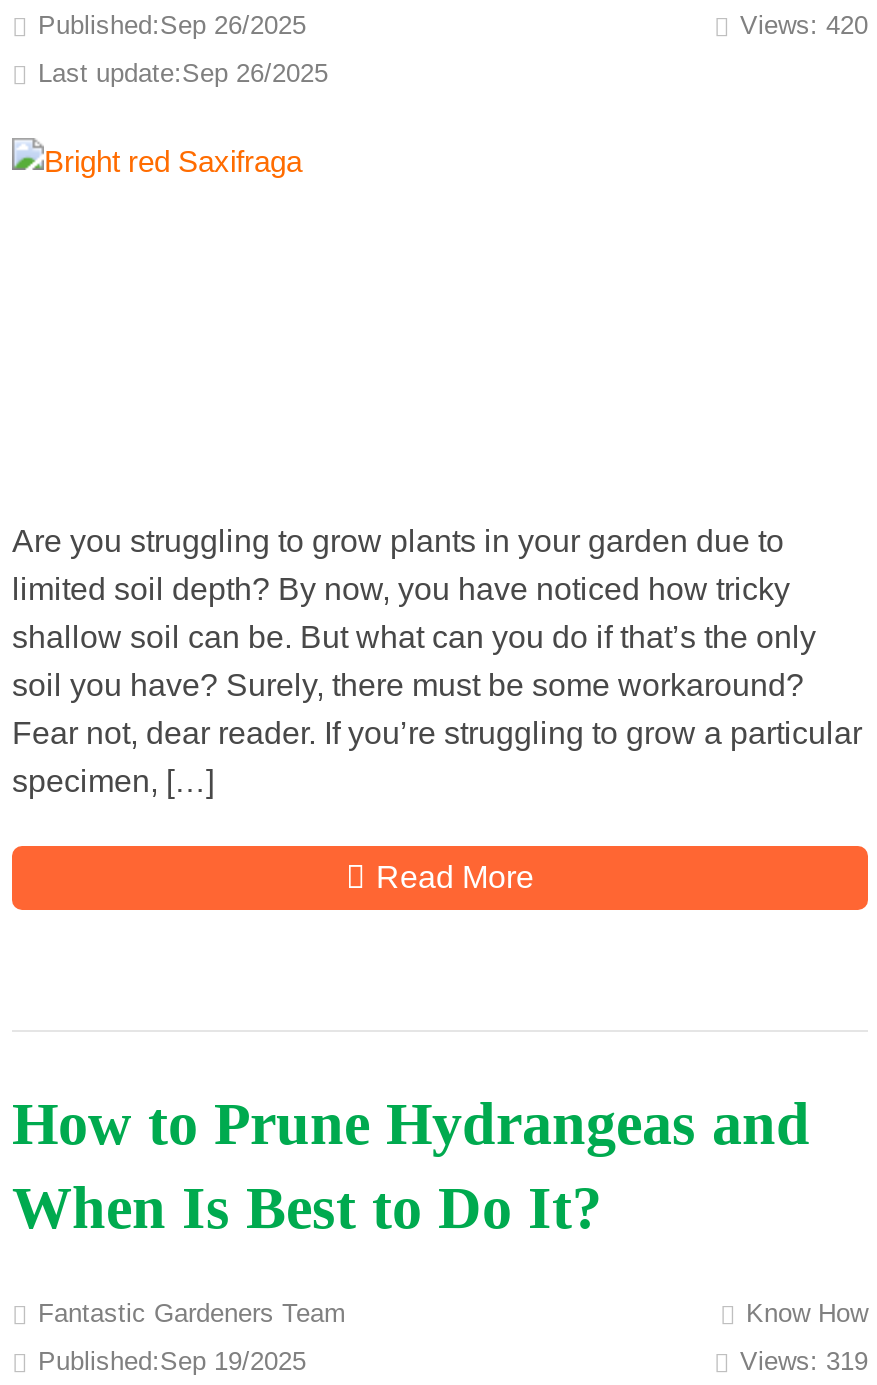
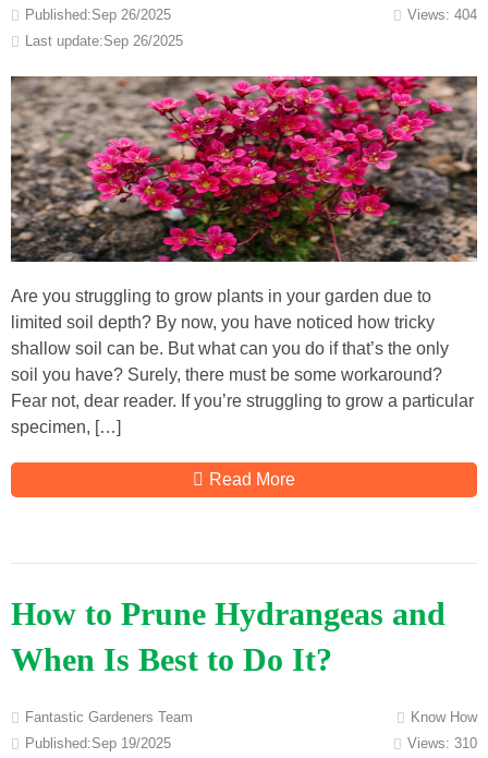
[740,10,868,40] Views: 420 -> [407,7,477,23] Views: 404
none -> [10,75,478,263] [image]
[740,1346,868,1376] Views: 319 -> [407,735,477,751] Views: 310

